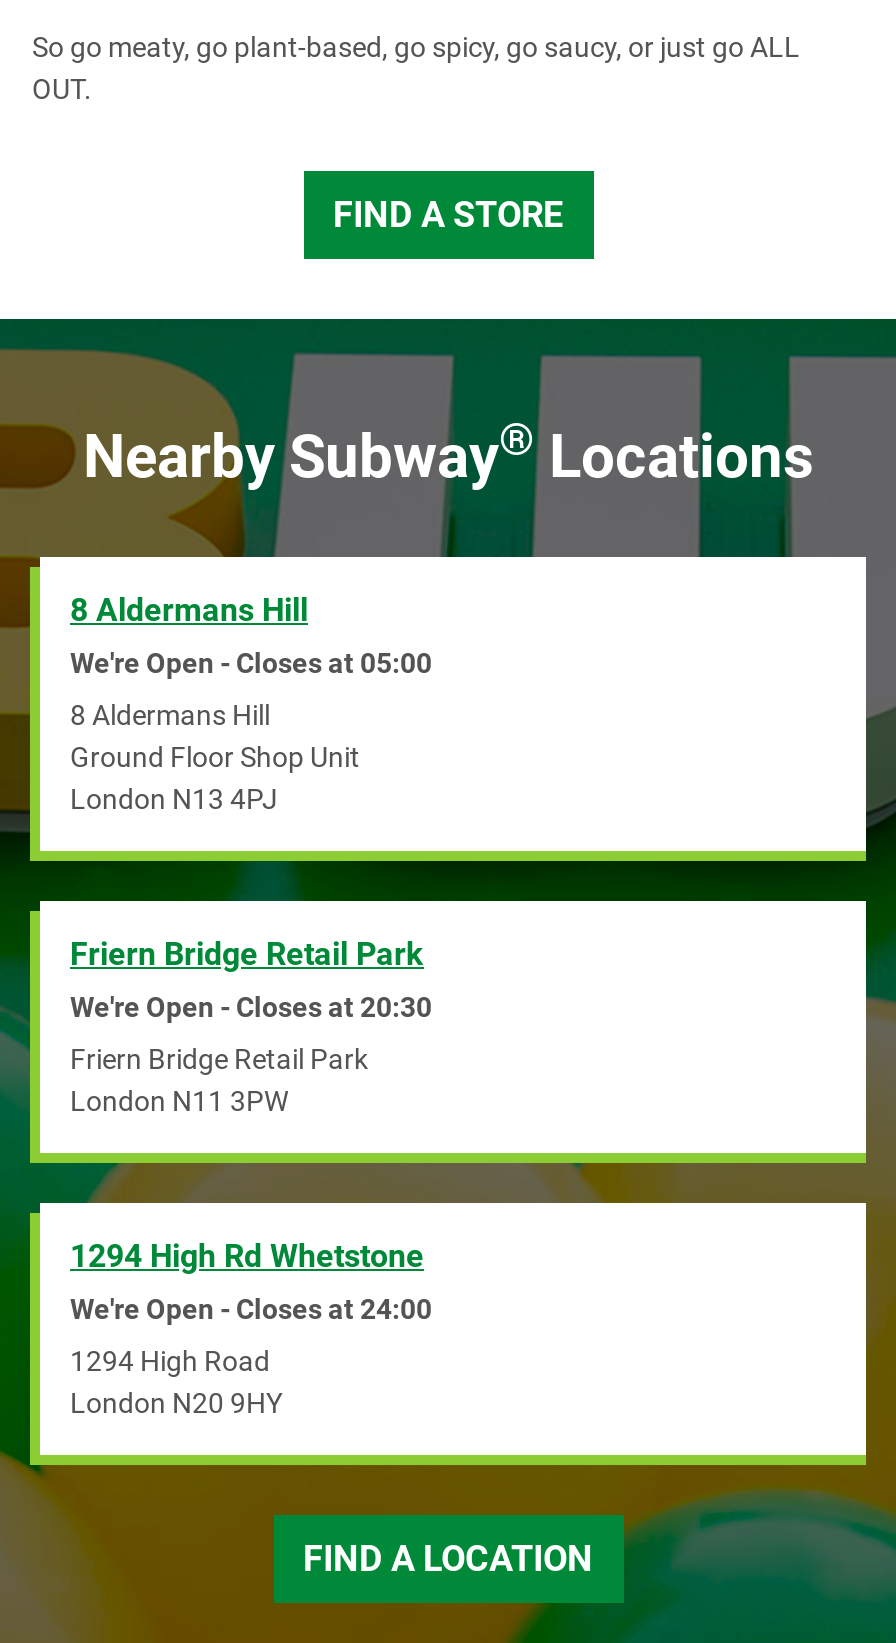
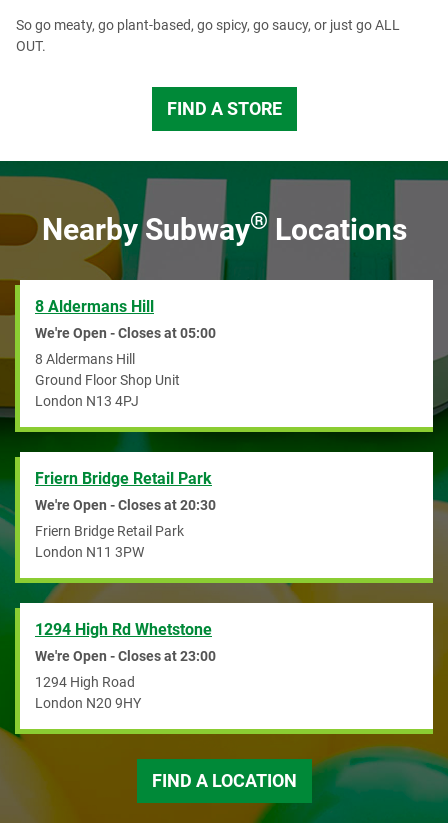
[70,1293,432,1325] We're Open - Closes at 24:00 -> [35,648,216,664] We're Open - Closes at 23:00

